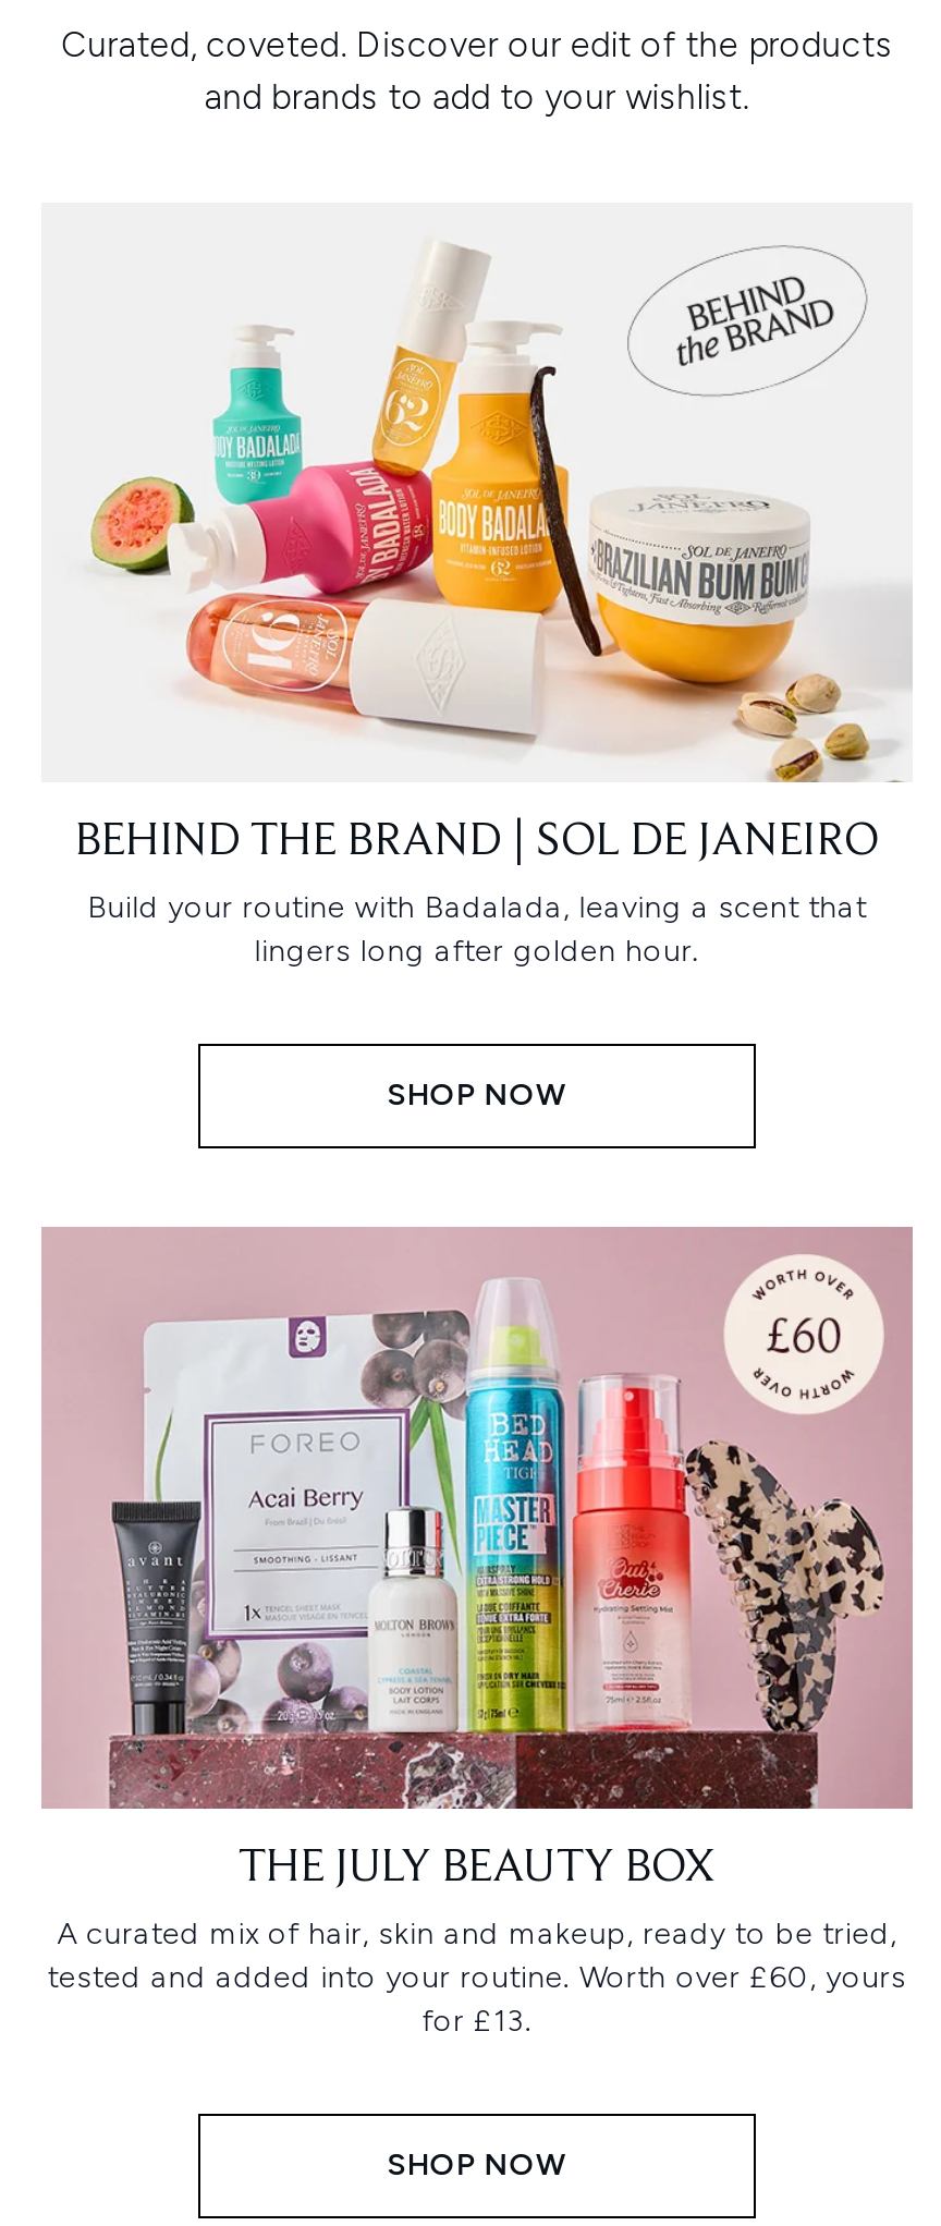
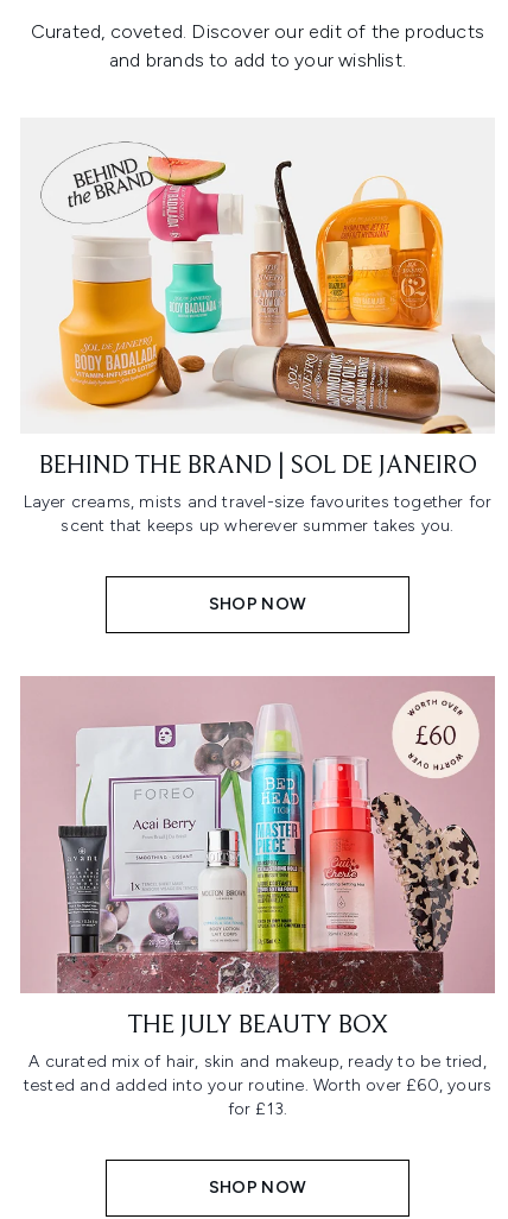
[89,244,913,784] [image] -> [40,141,496,435] [image]
[87,890,867,970] Build your routine with Badalada, leaving a scent that | lingers long after golden hour. -> [23,492,492,536] Layer creams, mists and travel-size favourites together for | scent that keeps up wherever summer takes you.

